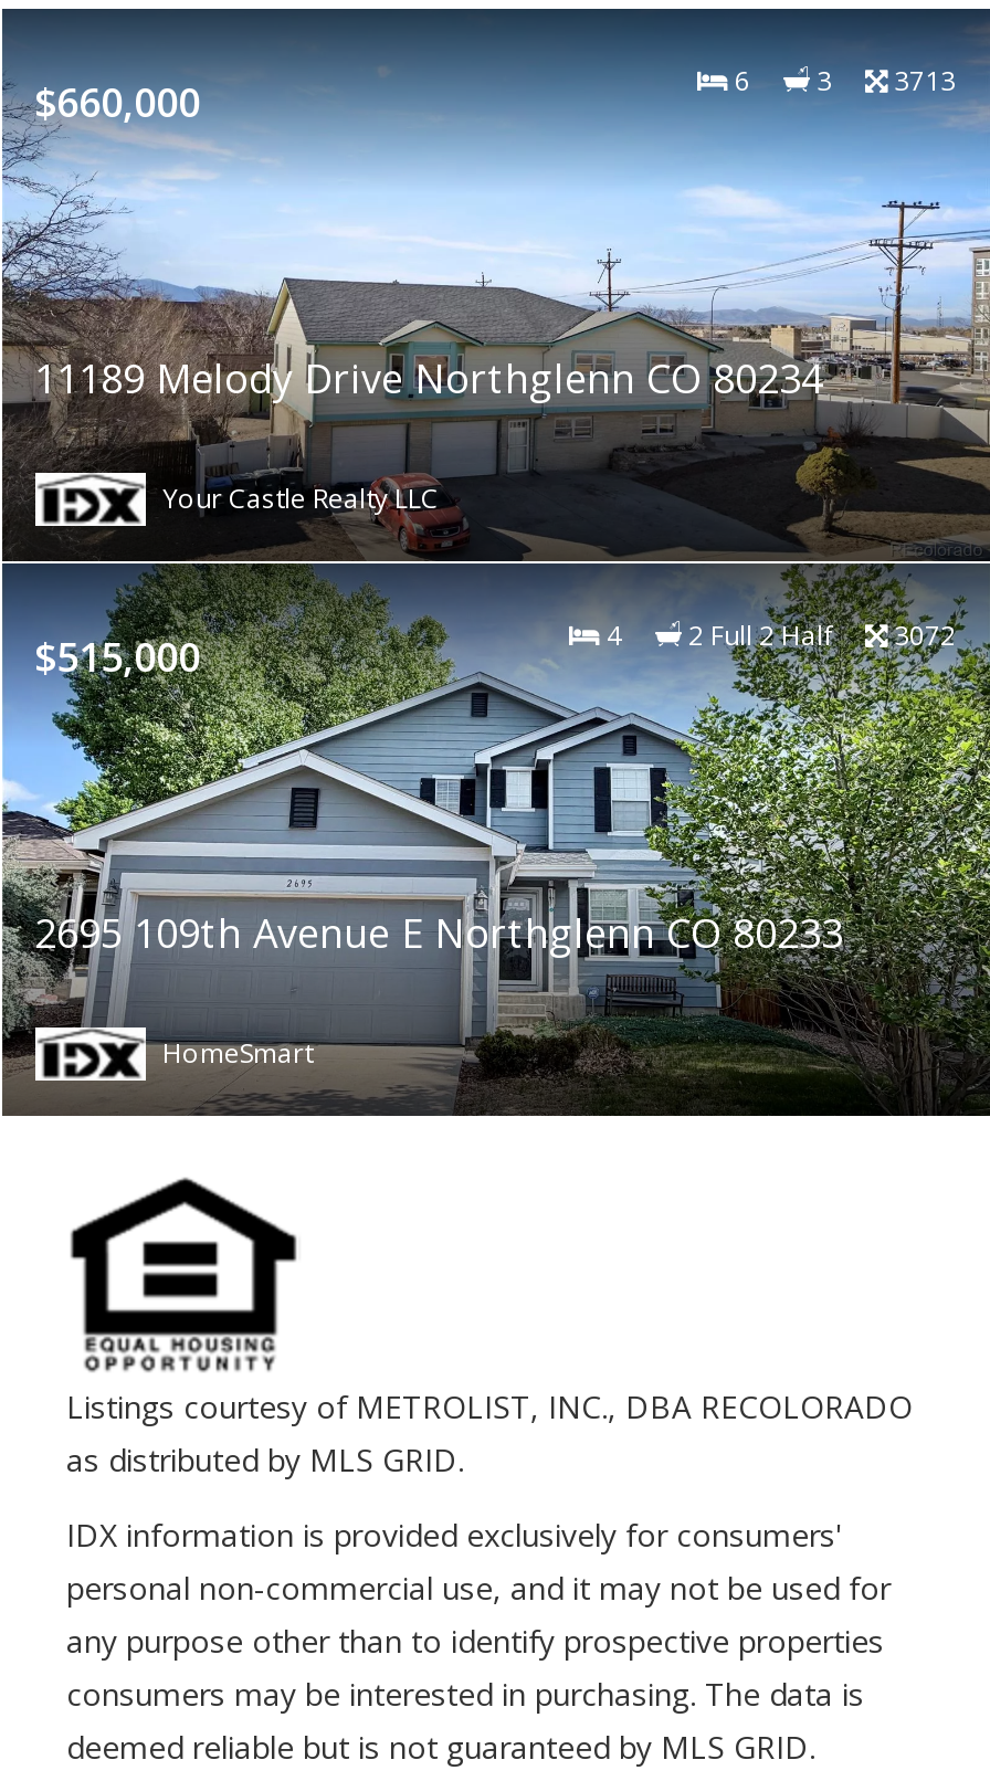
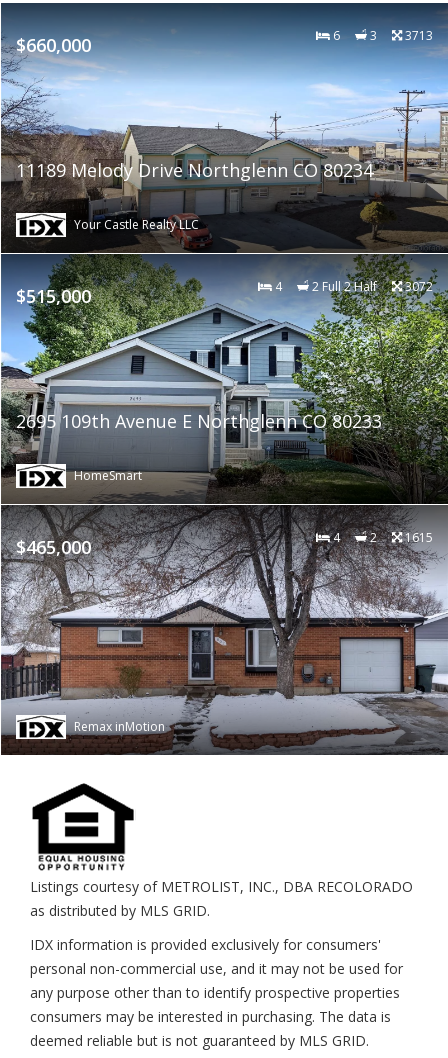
none -> [3,505,445,755] [image] | $465,000 | 4 | 2 | 1615
none -> [73,717,164,734] Remax inMotion

